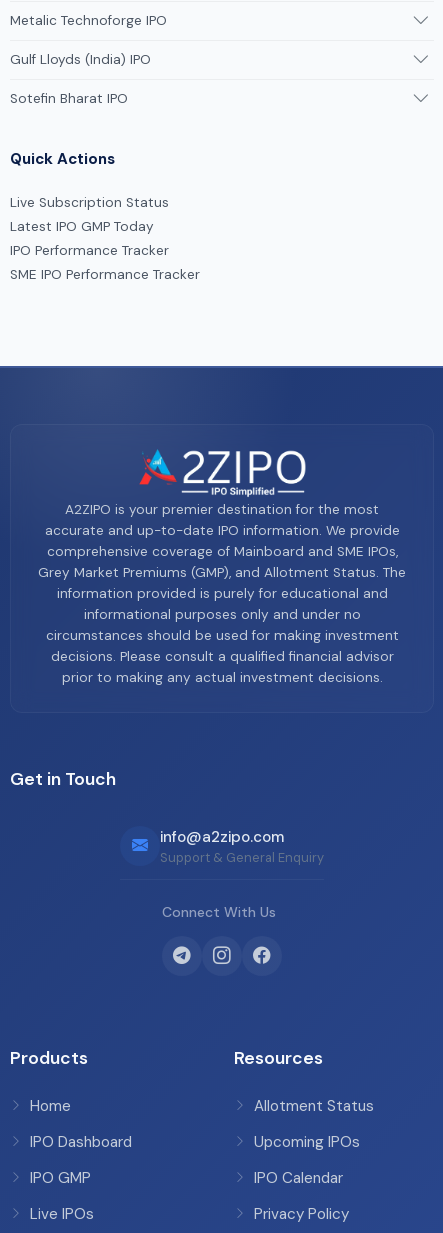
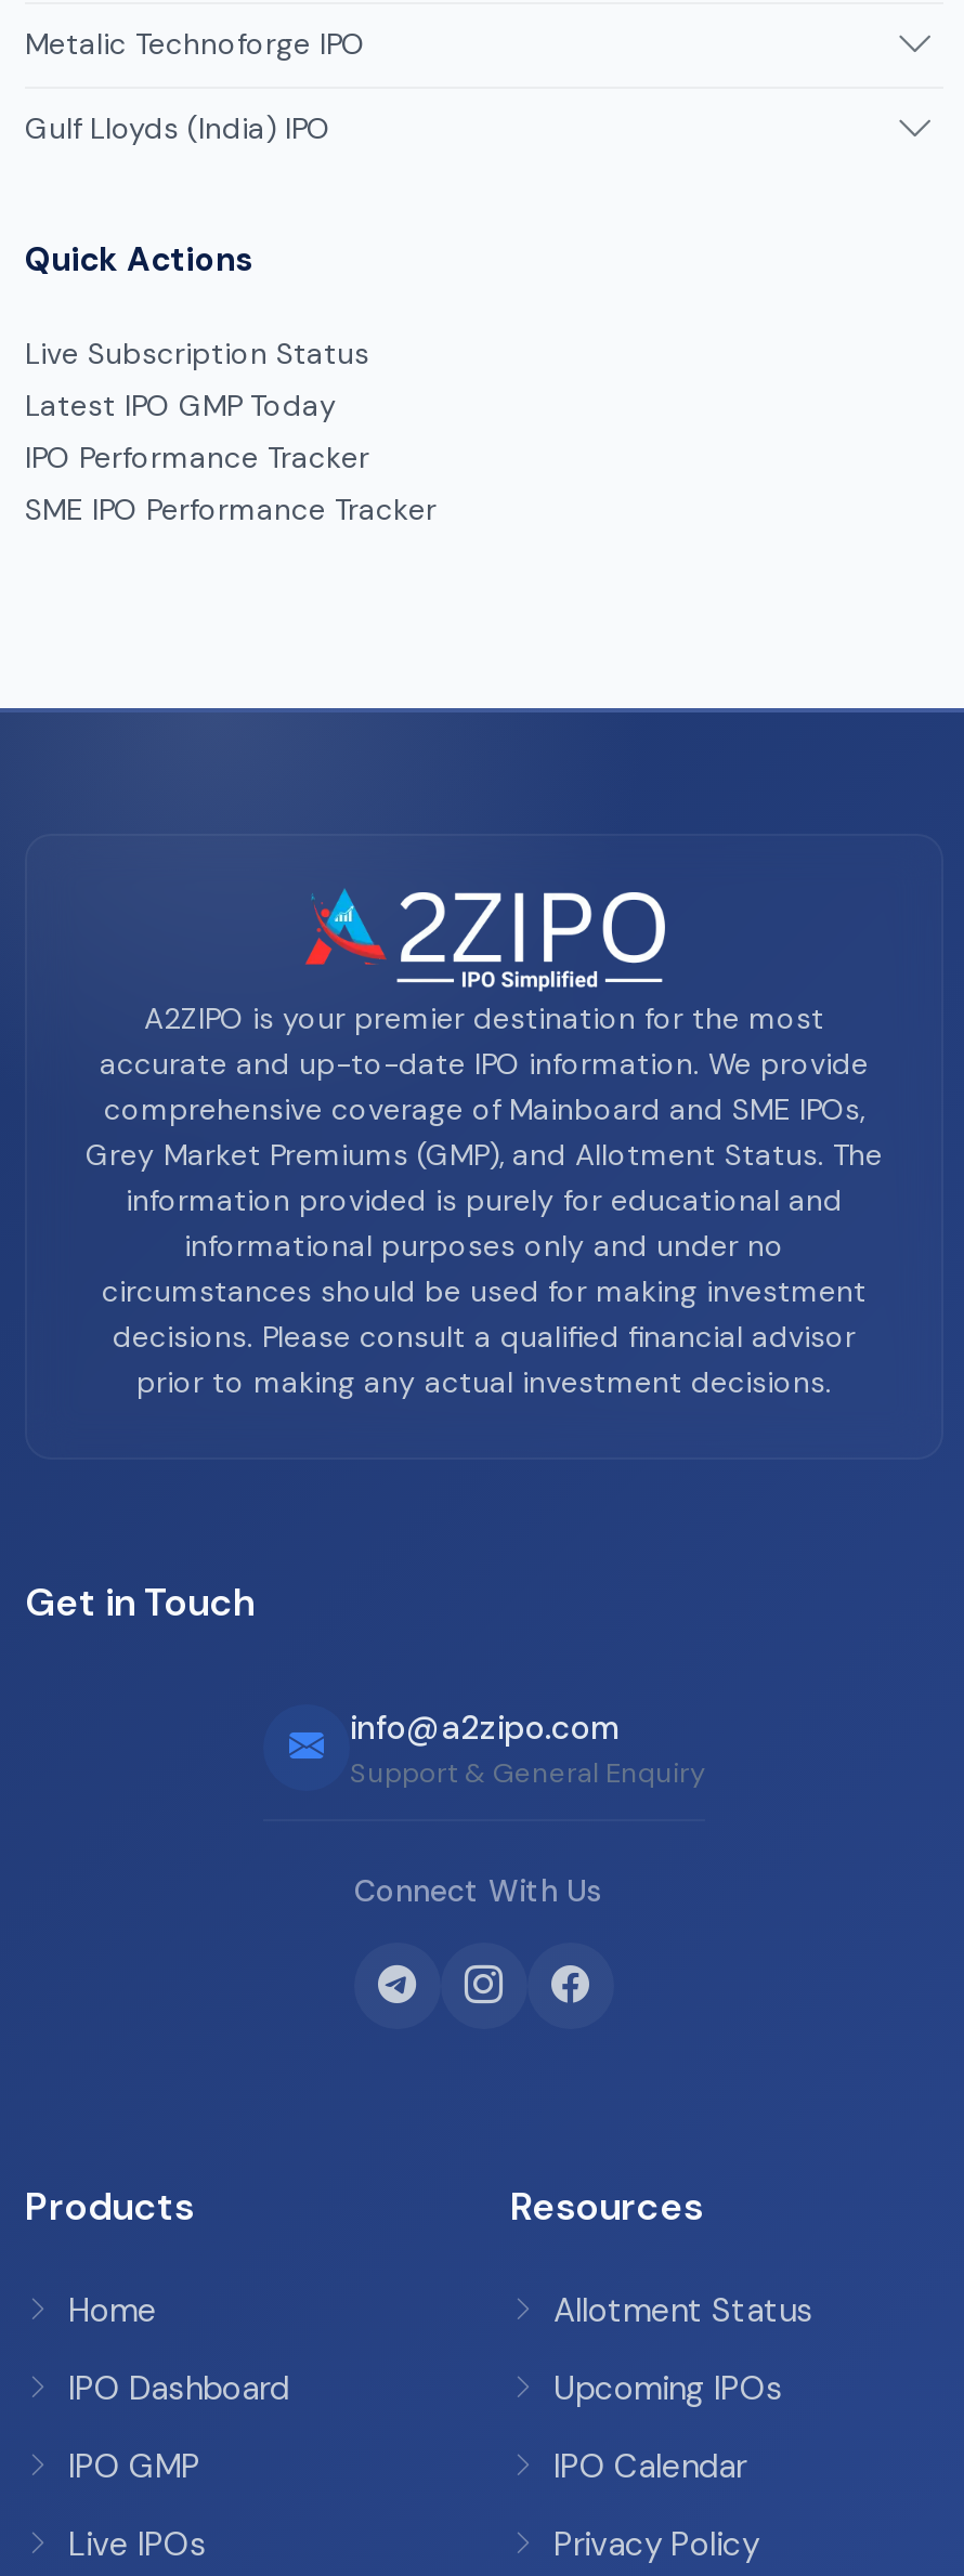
[10,90,128,107] Sotefin Bharat IPO -> none

